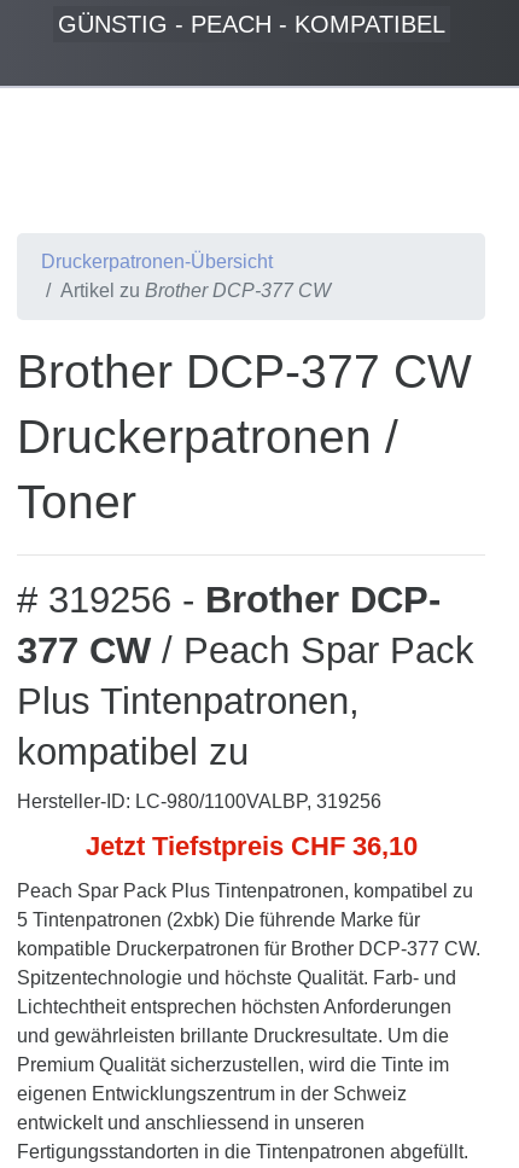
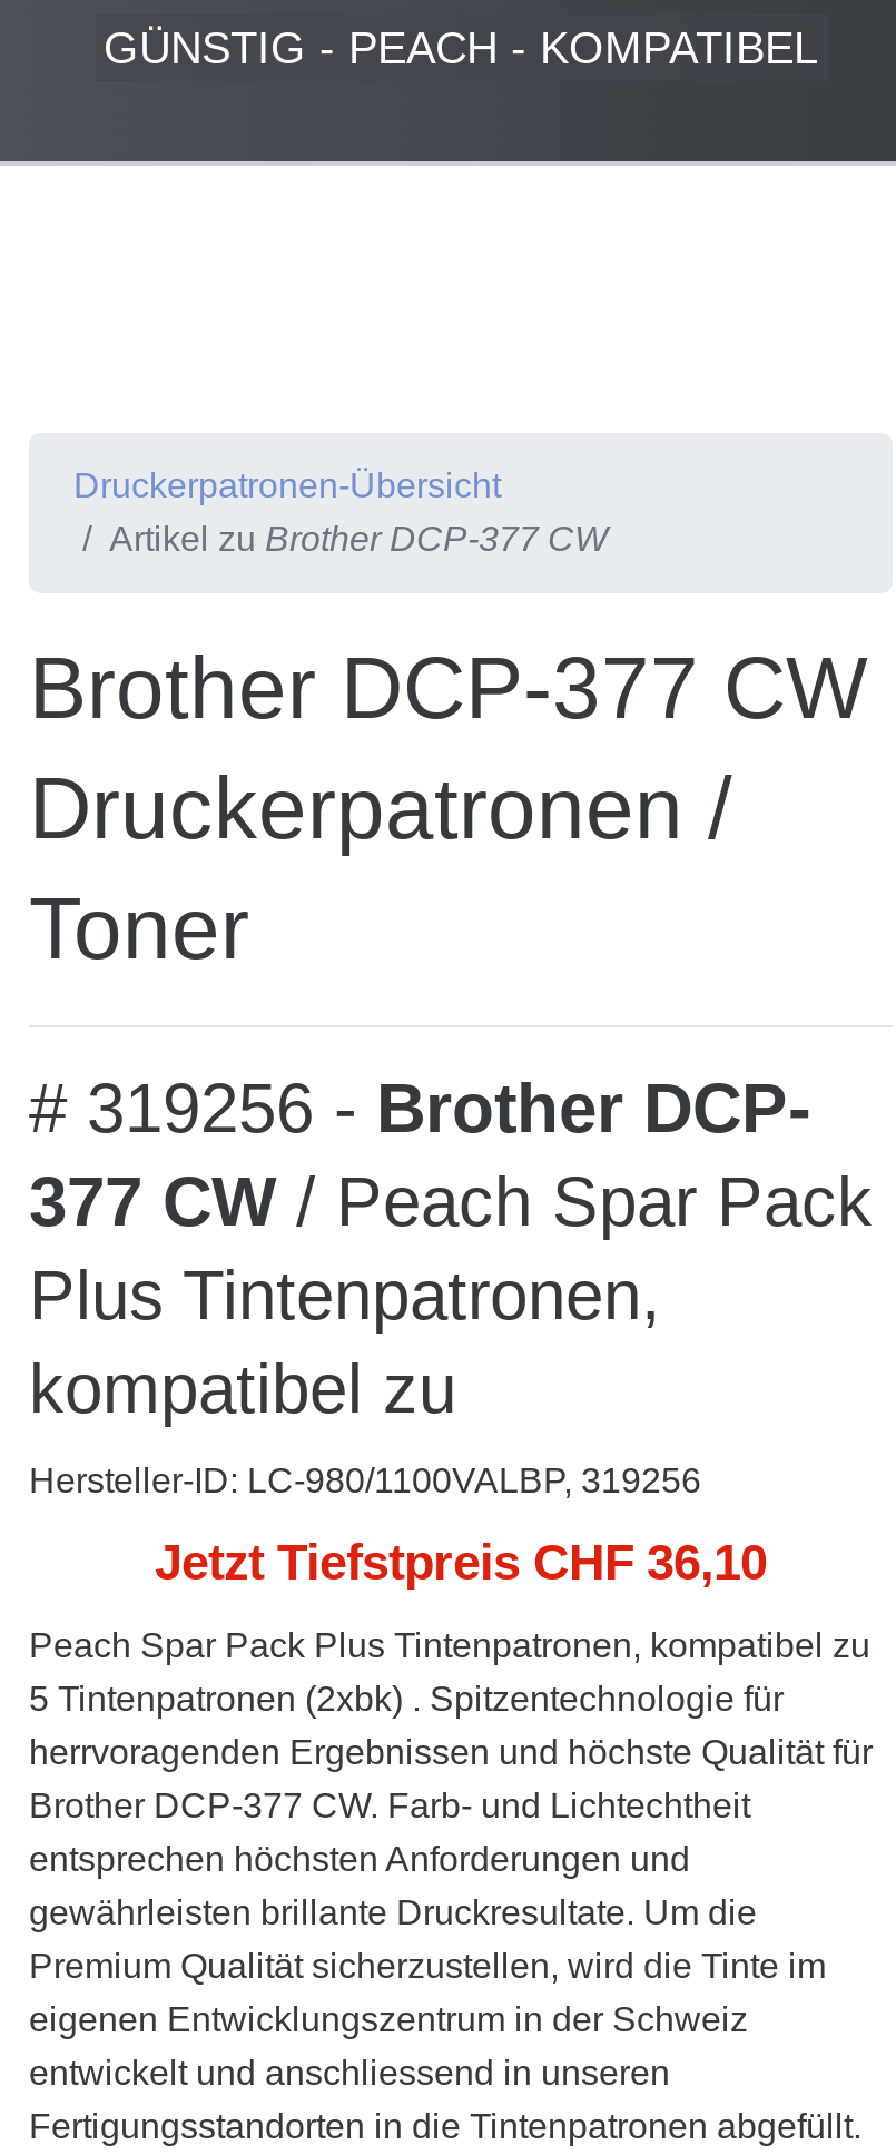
[17,910,480,1046] 5 Tintenpatronen (2xbk) Die führende Marke für | kompatible Druckerpatronen für Brother DCP-377 CW. | Spitzentechnologie und höchste Qualität. Farb- und | Lichtechtheit entsprechen höchsten Anforderungen | und gewährleisten brillante Druckresultate. Um die -> [29,1680,873,1931] 5 Tintenpatronen (2xbk) . Spitzentechnologie für | herrvoragenden Ergebnissen und höchste Qualität für | Brother DCP-377 CW. Farb- und Lichtechtheit | entsprechen höchsten Anforderungen und | gewährleisten brillante Druckresultate. Um die

